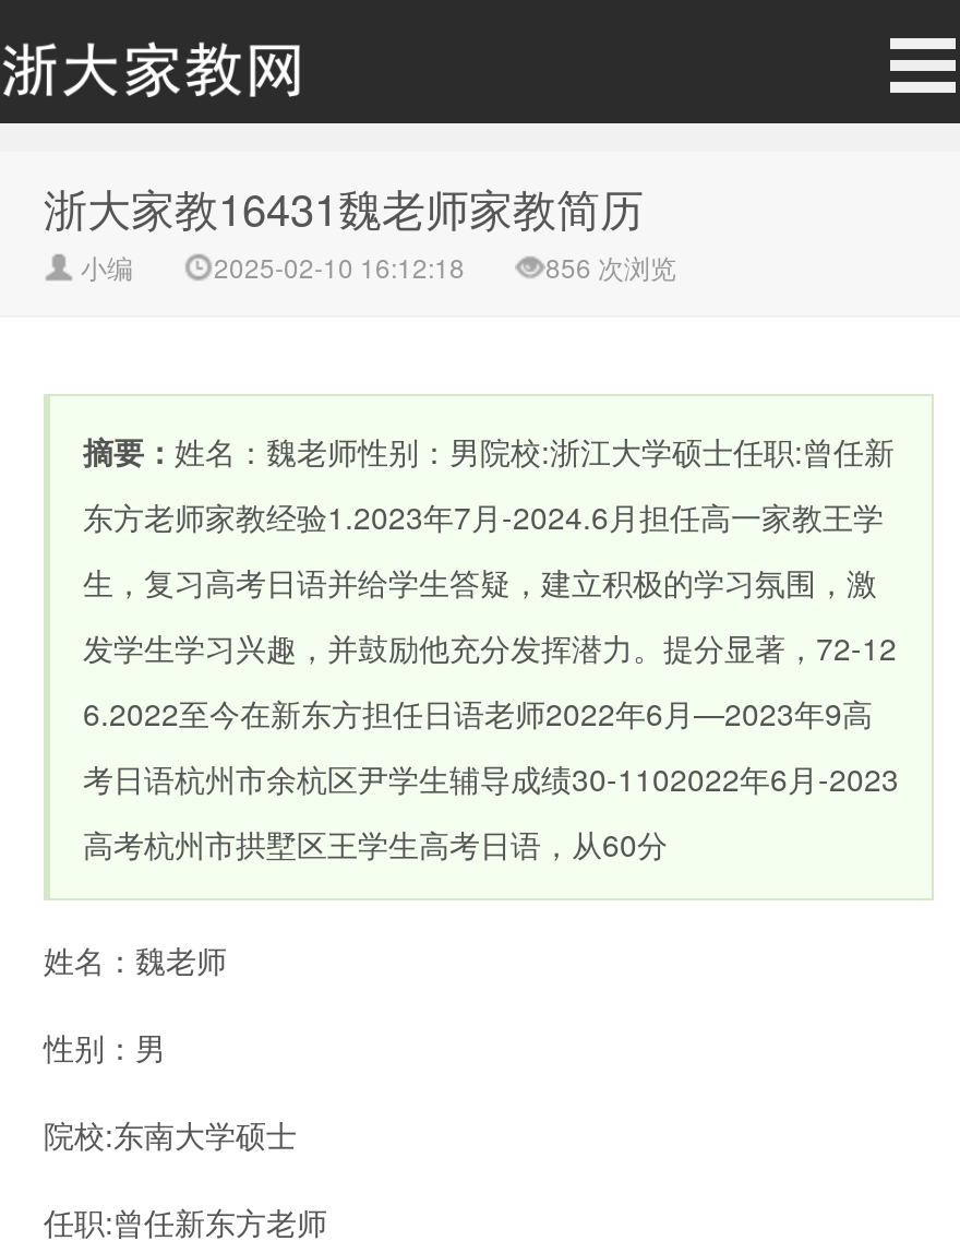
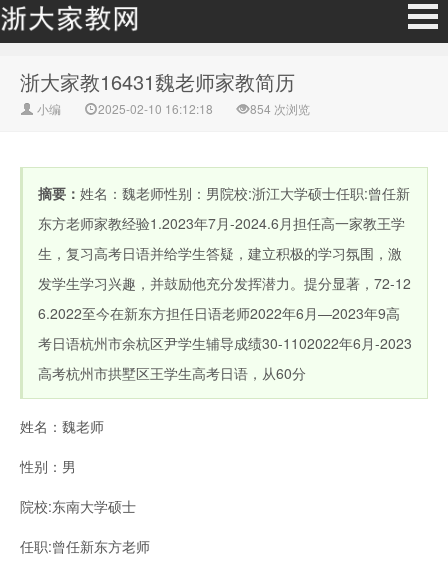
[545,248,676,285] 856 次浏览 -> [250,100,310,117] 854 次浏览

